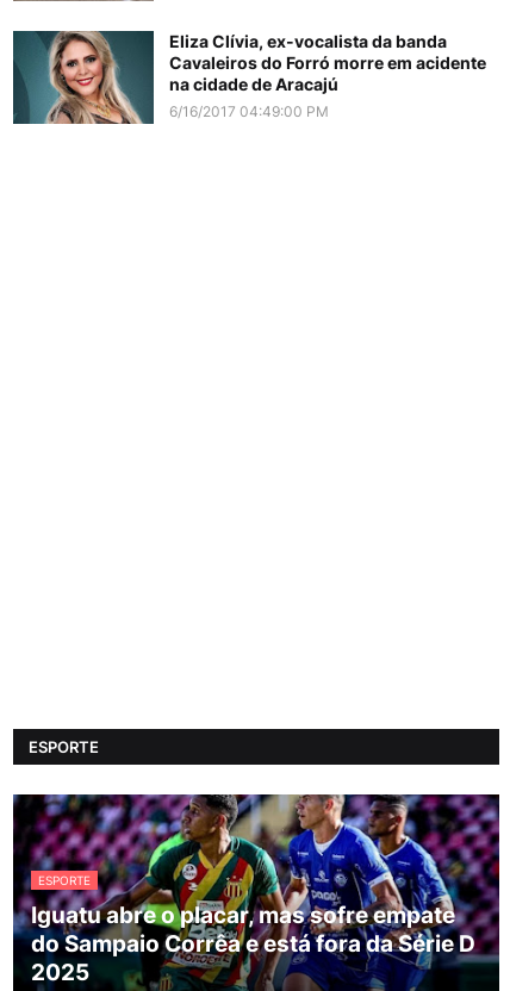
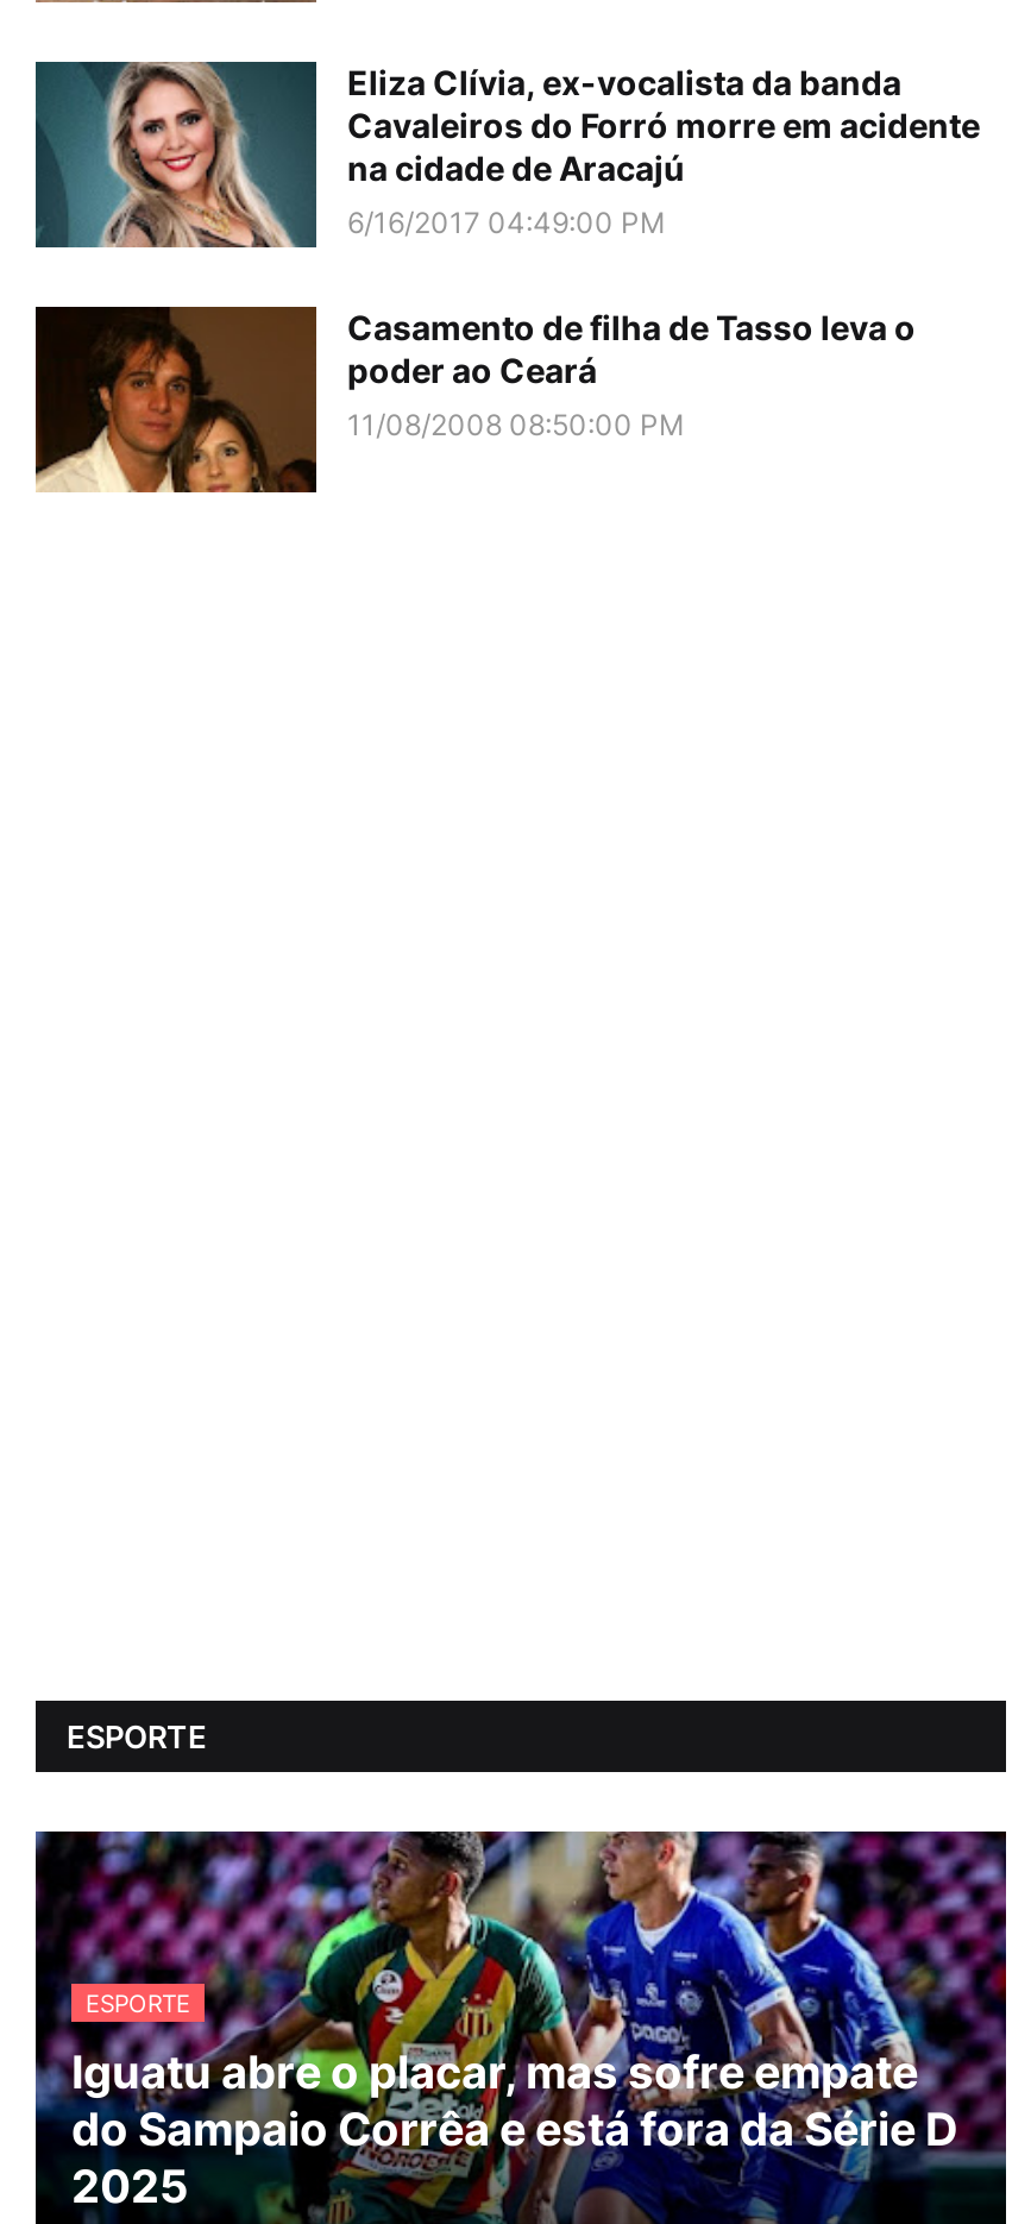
none -> [33,307,916,495] [image] | Casamento de filha de Tasso leva o | poder ao Ceará | 11/08/2008 08:50:00 PM

